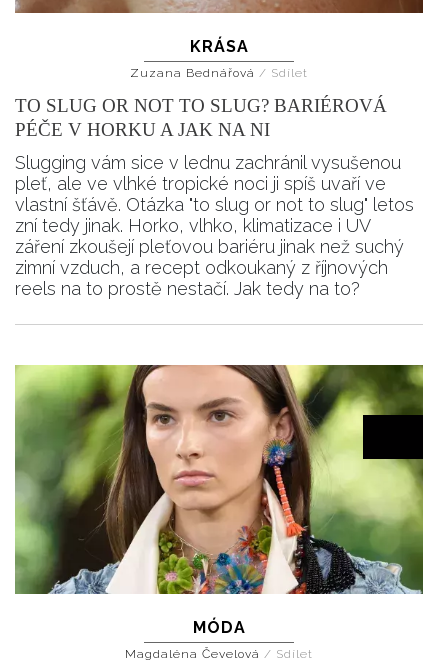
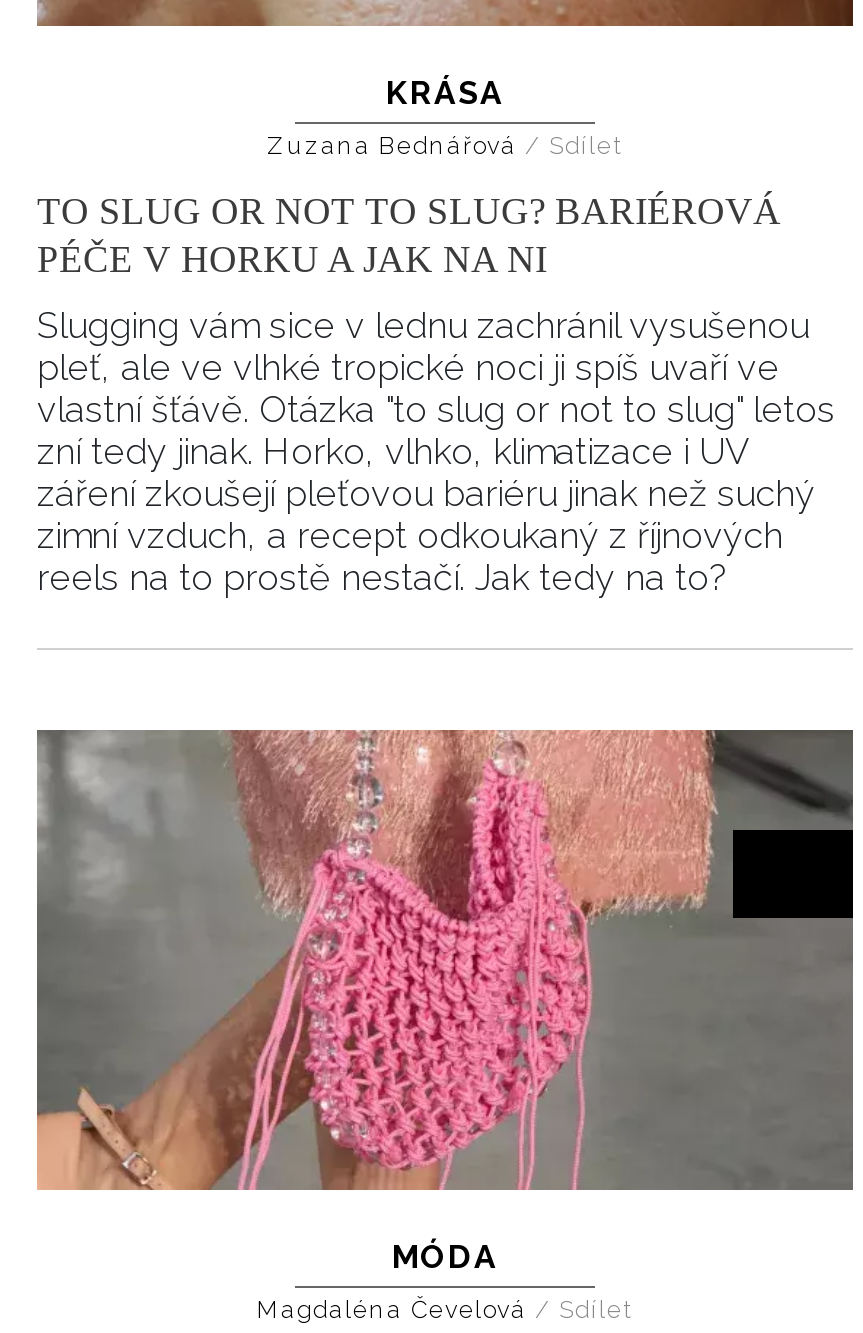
[14,364,423,595] [image] -> [35,728,853,1192] [image]

